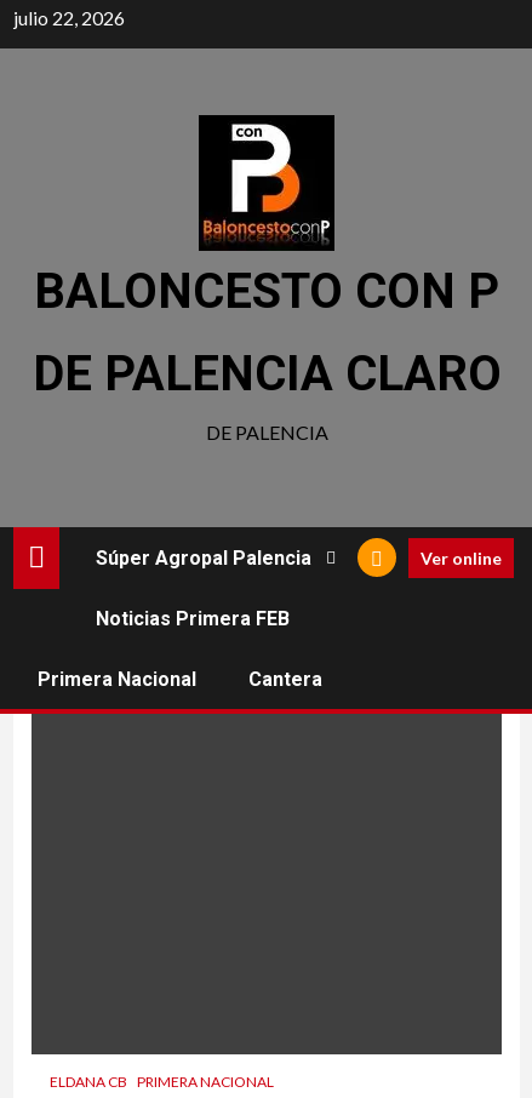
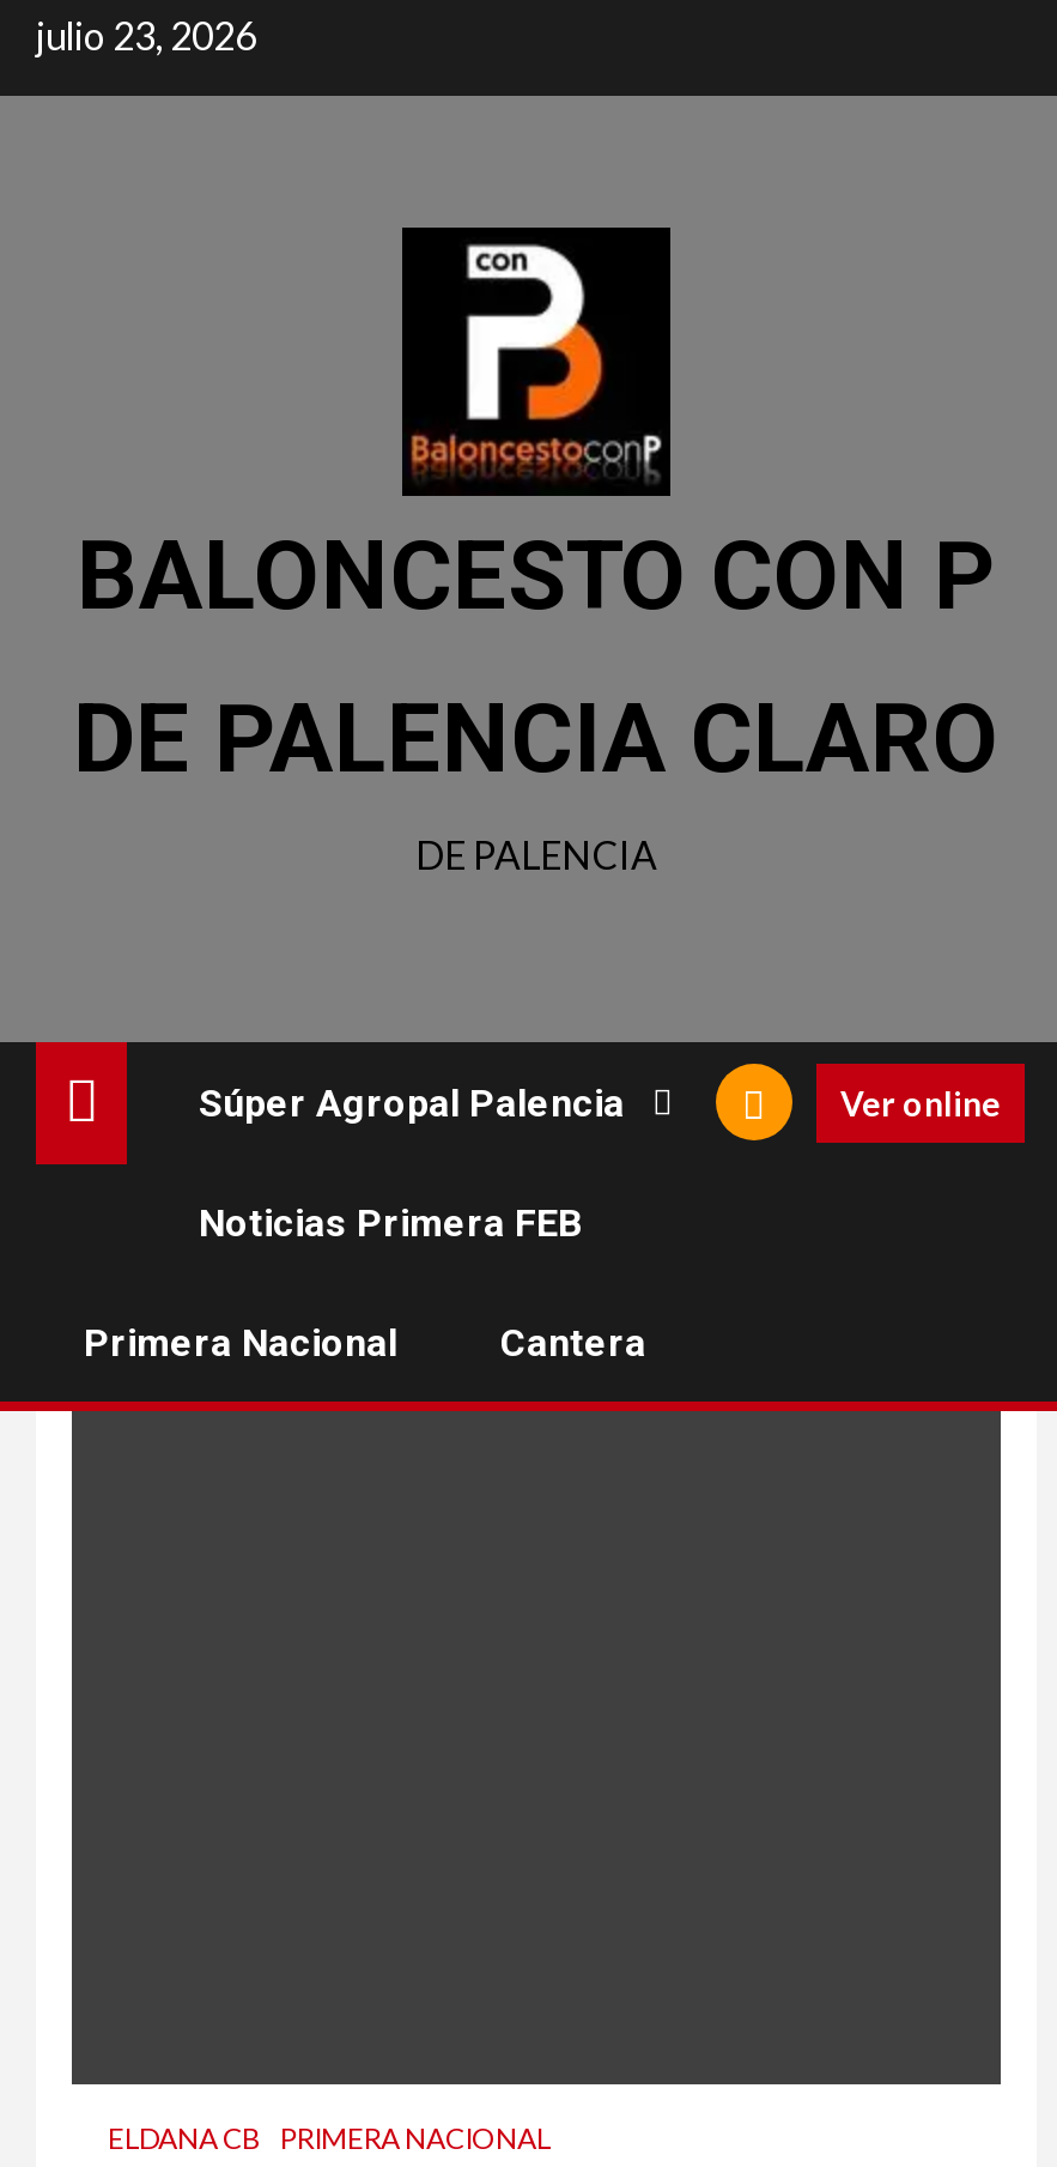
[13,6,125,29] julio 22, 2026 -> [36,12,256,58] julio 23, 2026

